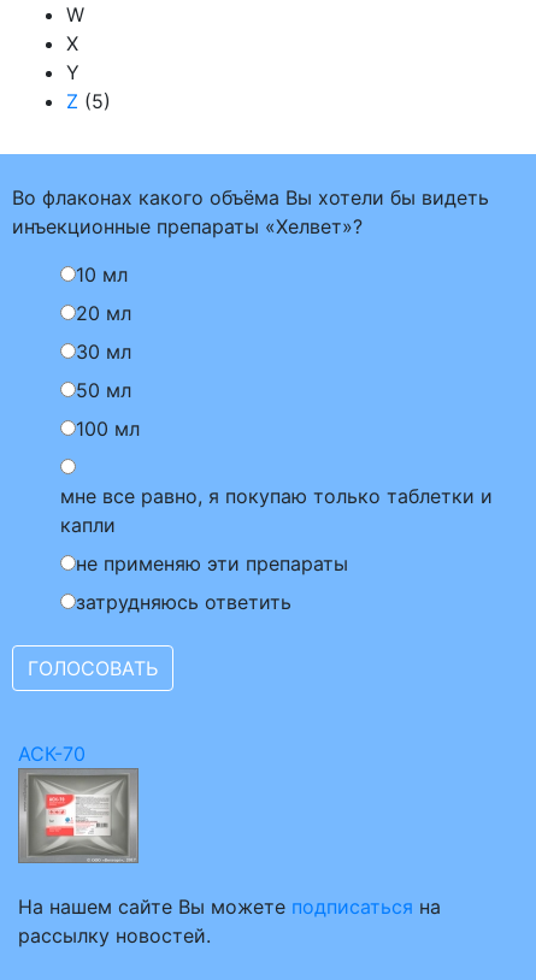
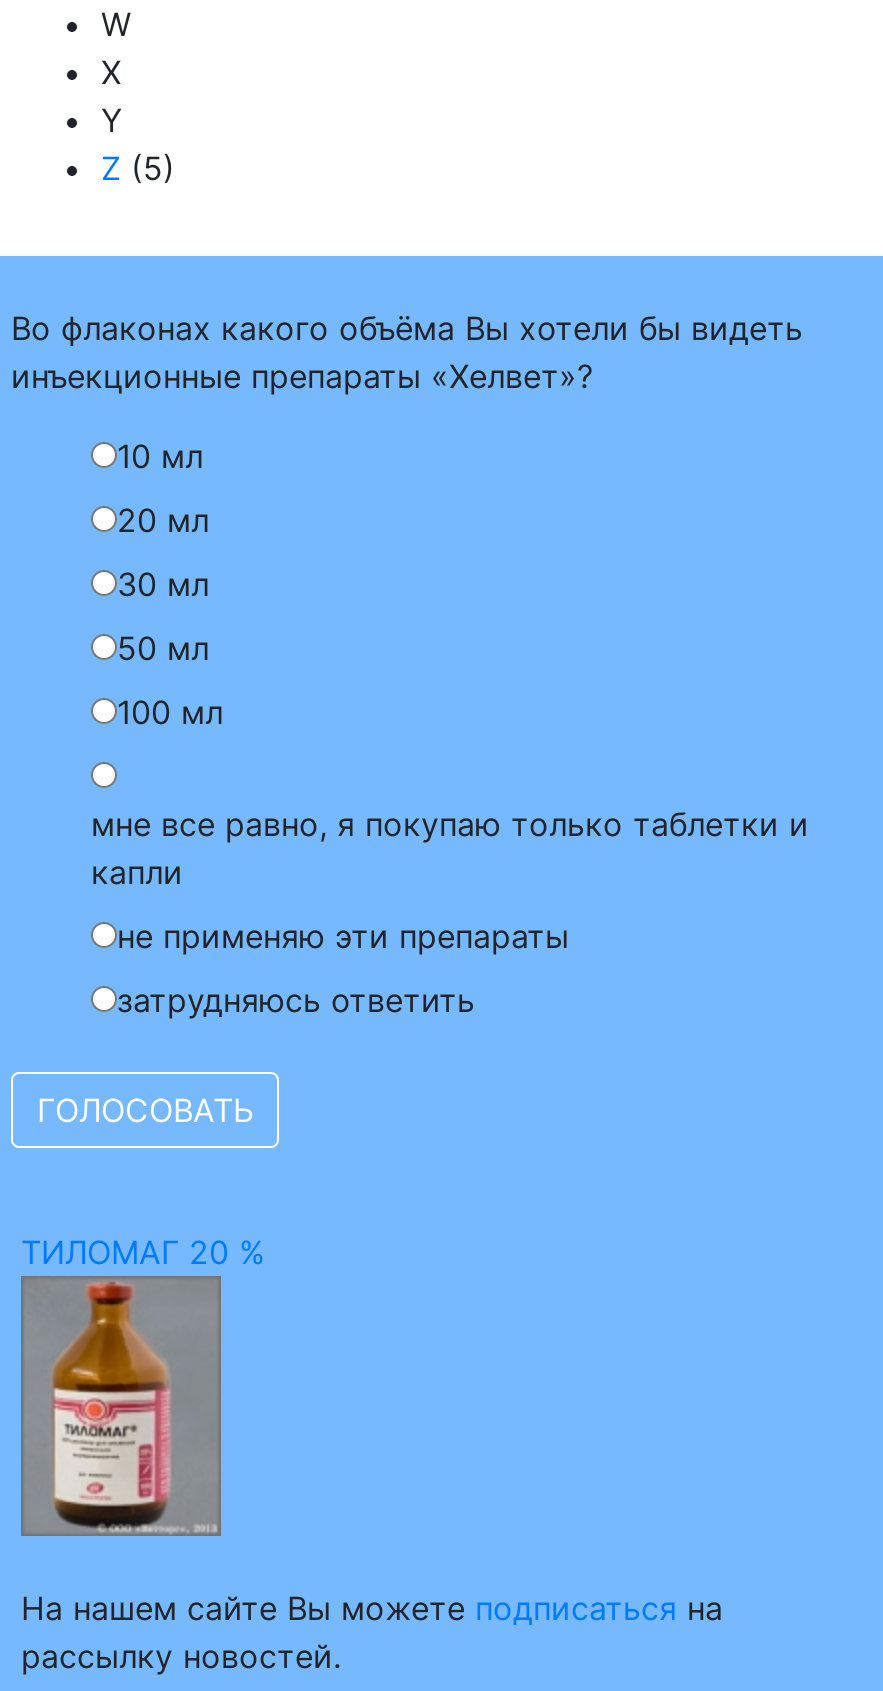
[18,742,86,766] АСК-70 -> [21,1232,265,1272] ТИЛОМАГ 20 %
[18,775,137,858] [image] -> [23,1288,219,1532] [image]

